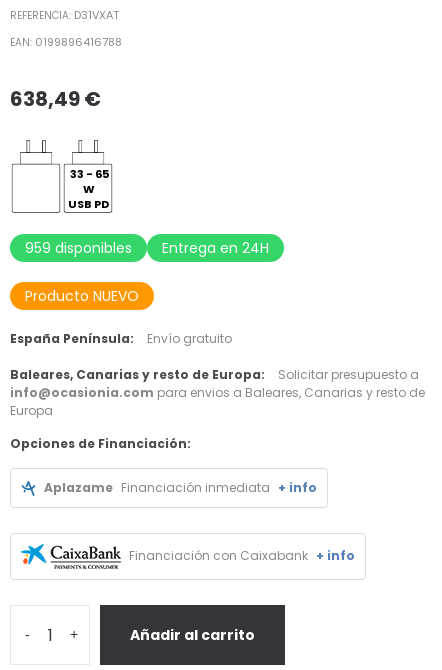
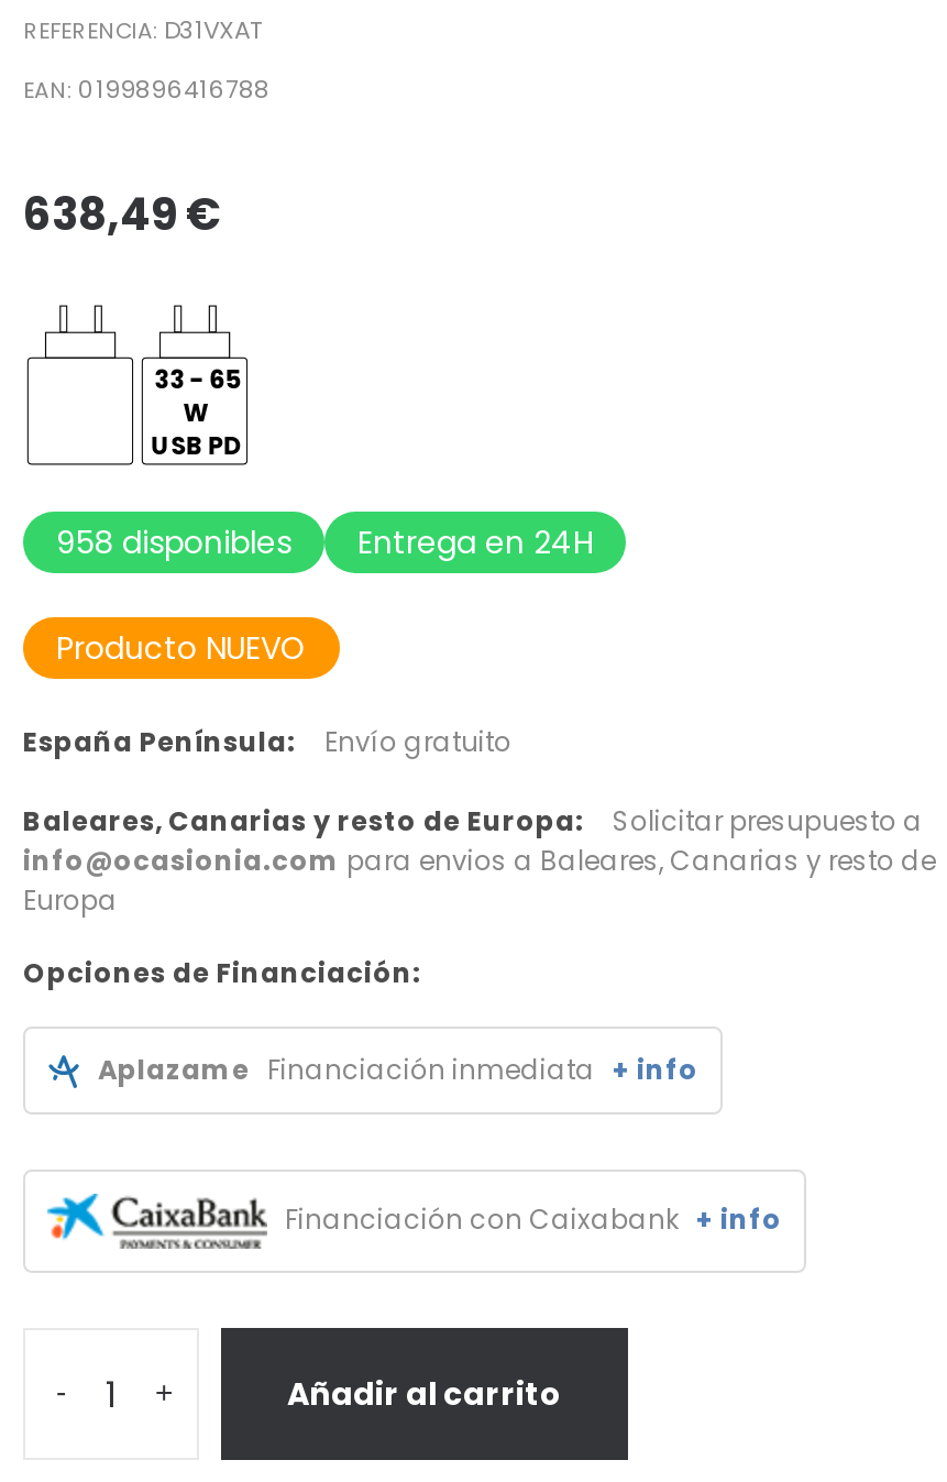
[25,238,269,258] 959 disponibles Entrega en 24H -> [56,520,593,564] 958 disponibles Entrega en 24H

